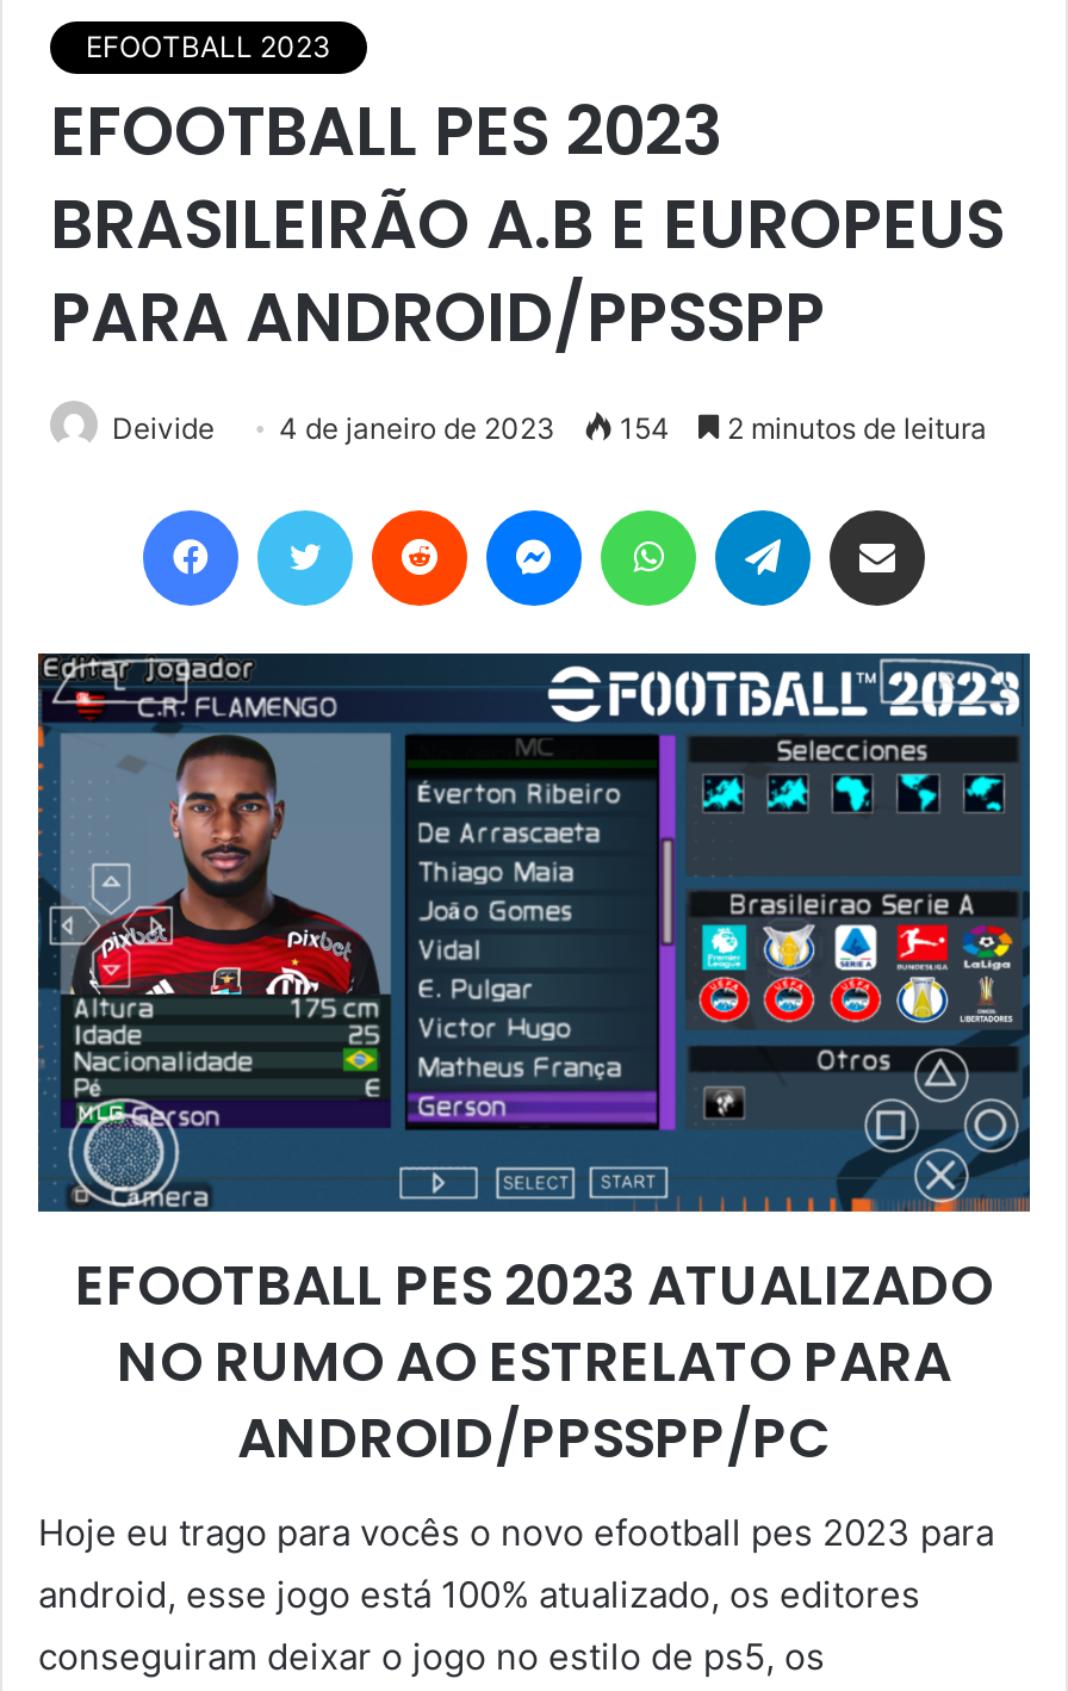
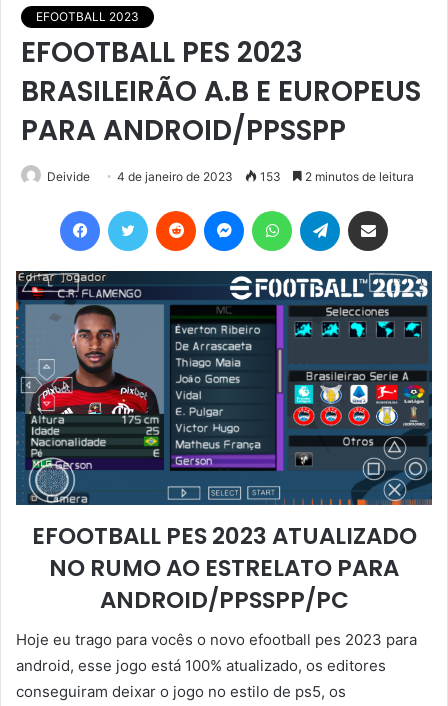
[112,410,987,446] Deivide 4 de janeiro de 2023 154 2 minutos de leitura -> [47,169,414,184] Deivide 4 de janeiro de 2023 153 2 minutos de leitura

